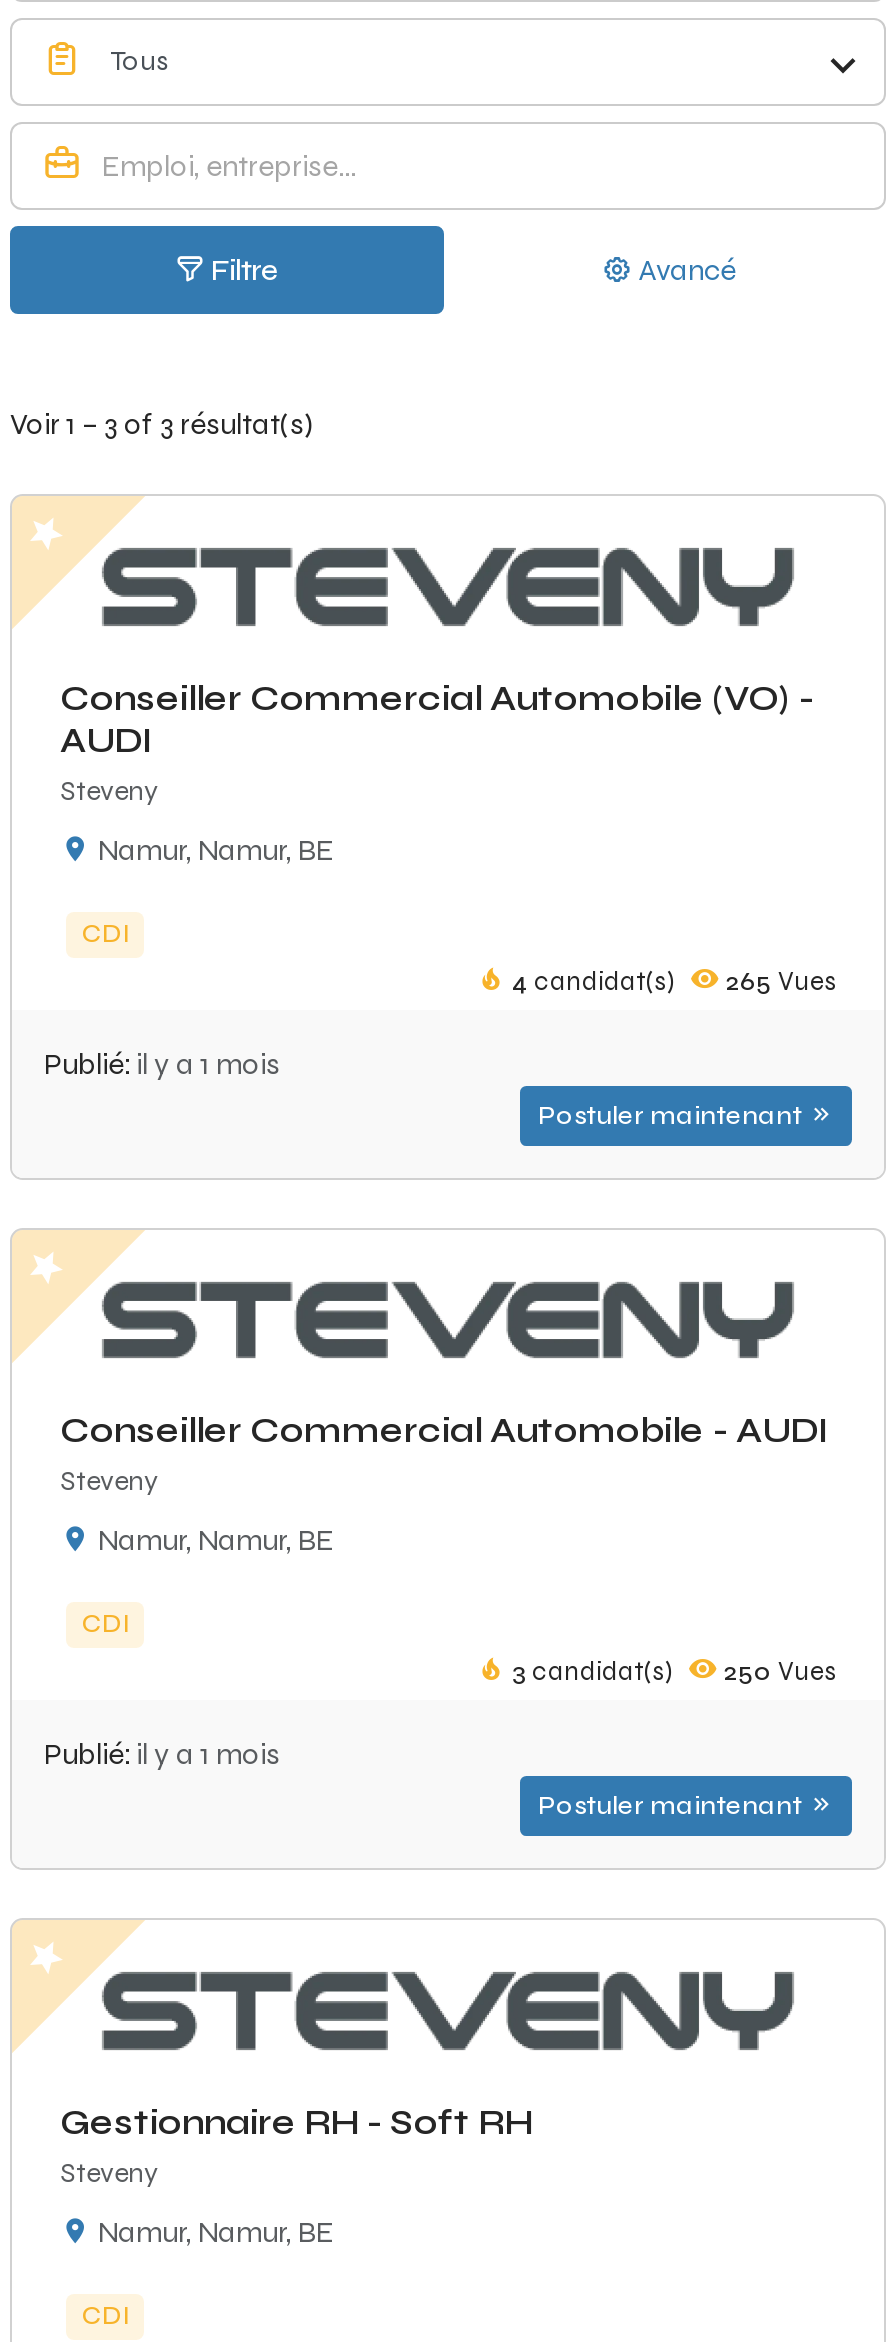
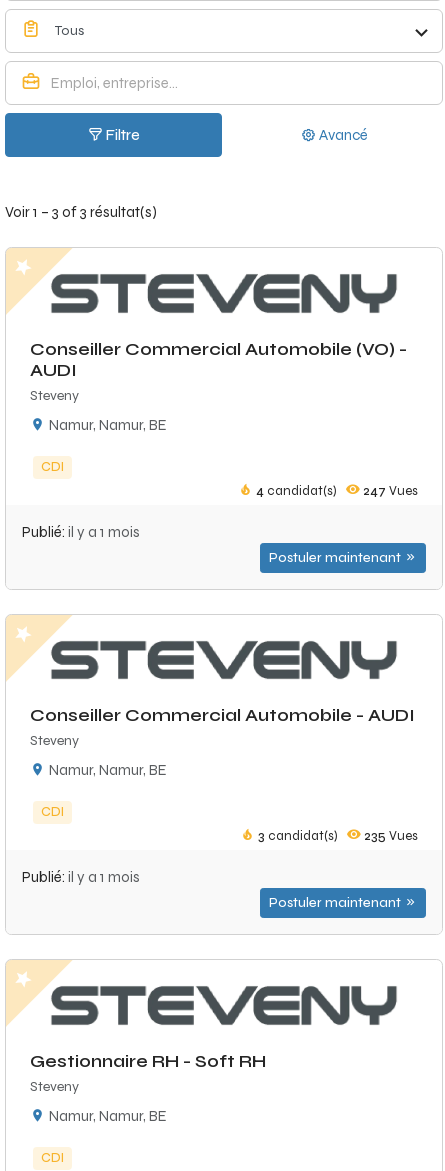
[506,965,836,997] 4 candidat(s) 265 Vues -> [253,483,418,499] 4 candidat(s) 247 Vues
[506,1657,836,1689] 3 candidat(s) 250 Vues -> [255,828,418,844] 3 candidat(s) 235 Vues

